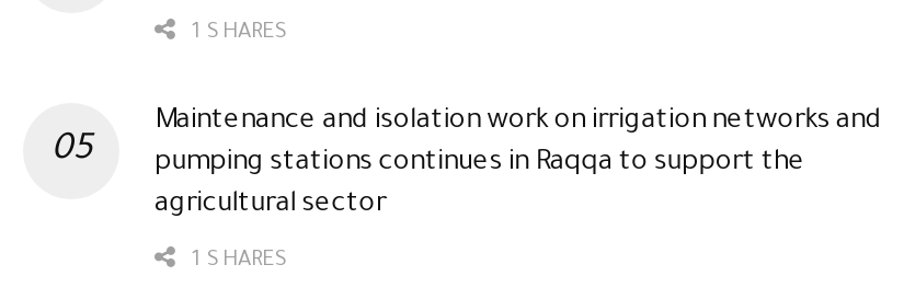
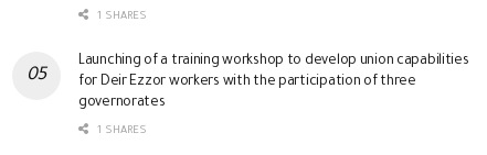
[155,107,882,221] Maintenance and isolation work on irrigation networks and | pumping stations continues in Raqqa to support the | agricultural sector -> [78,54,469,111] Launching of a training workshop to develop union capabilities | for Deir Ezzor workers with the participation of three | governorates

